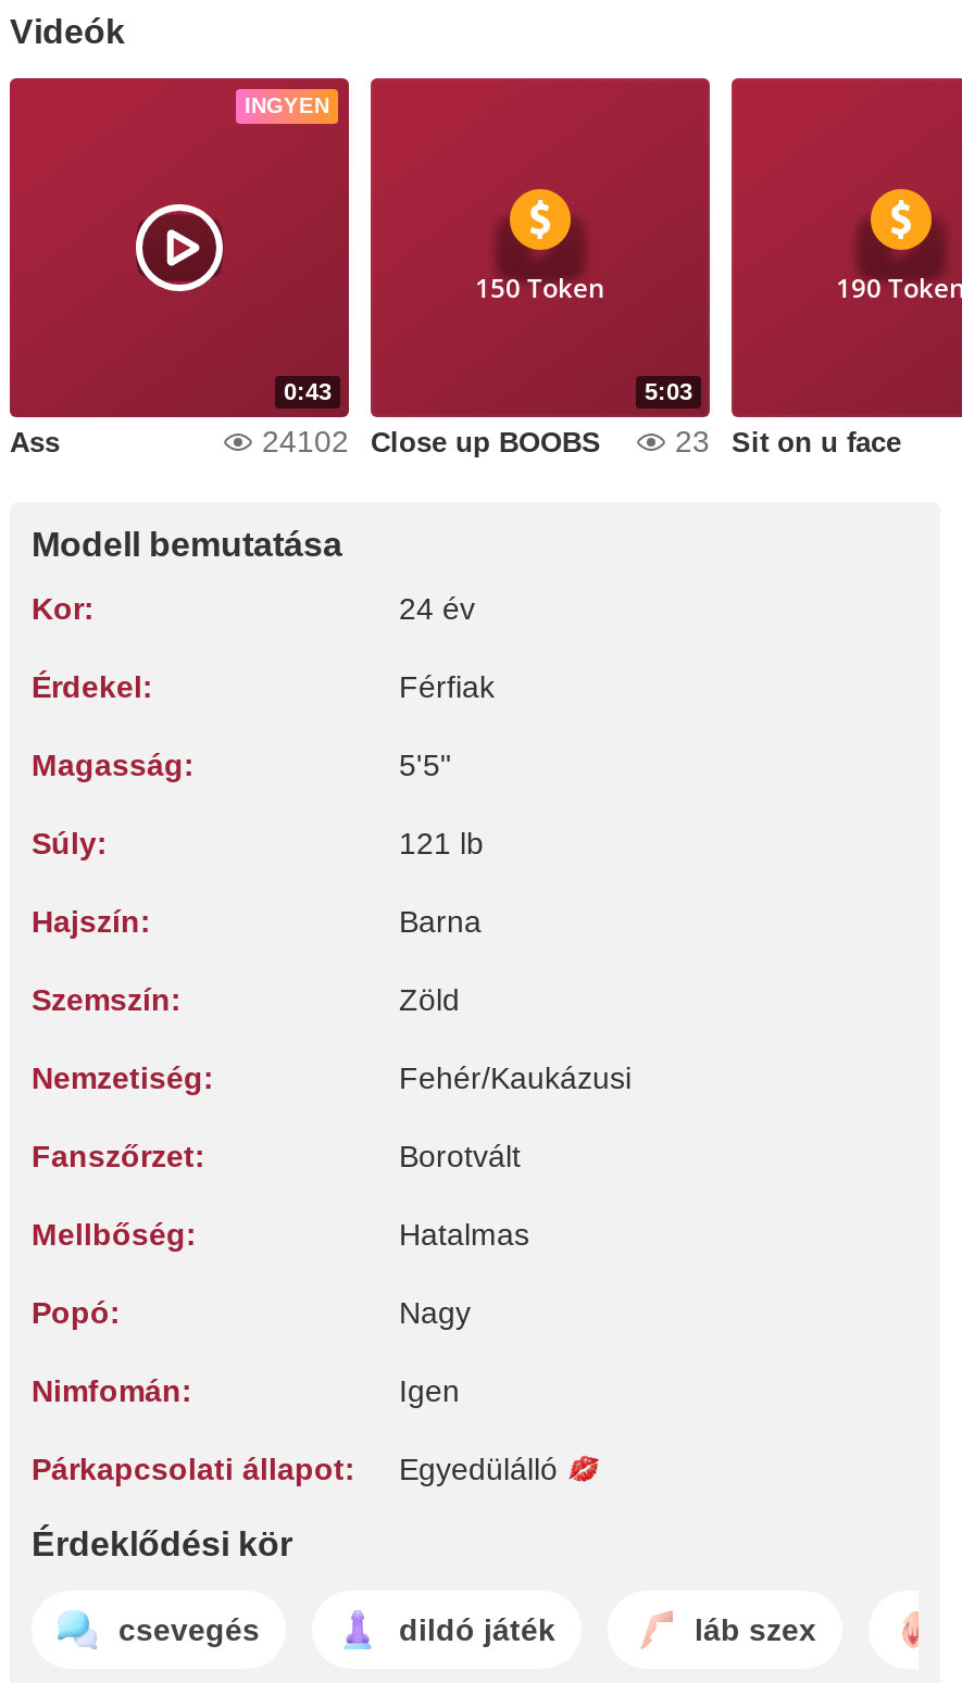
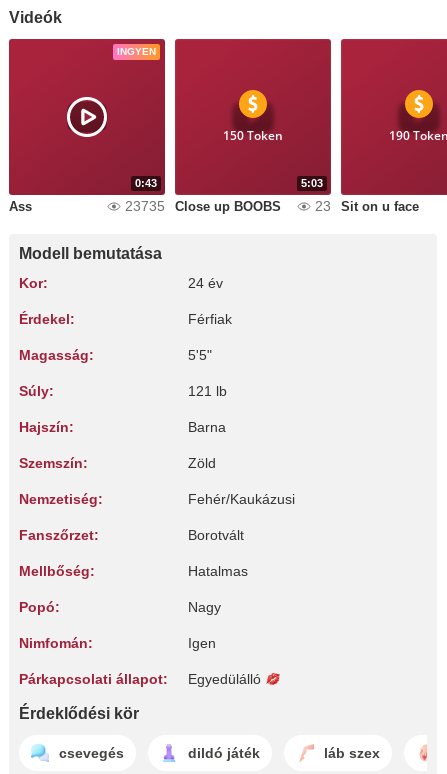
[262,424,601,459] 24102 Close up BOOBS -> [125,198,281,214] 23735 Close up BOOBS

